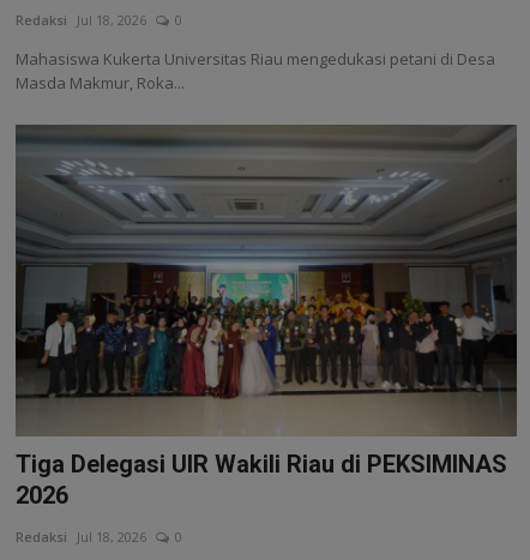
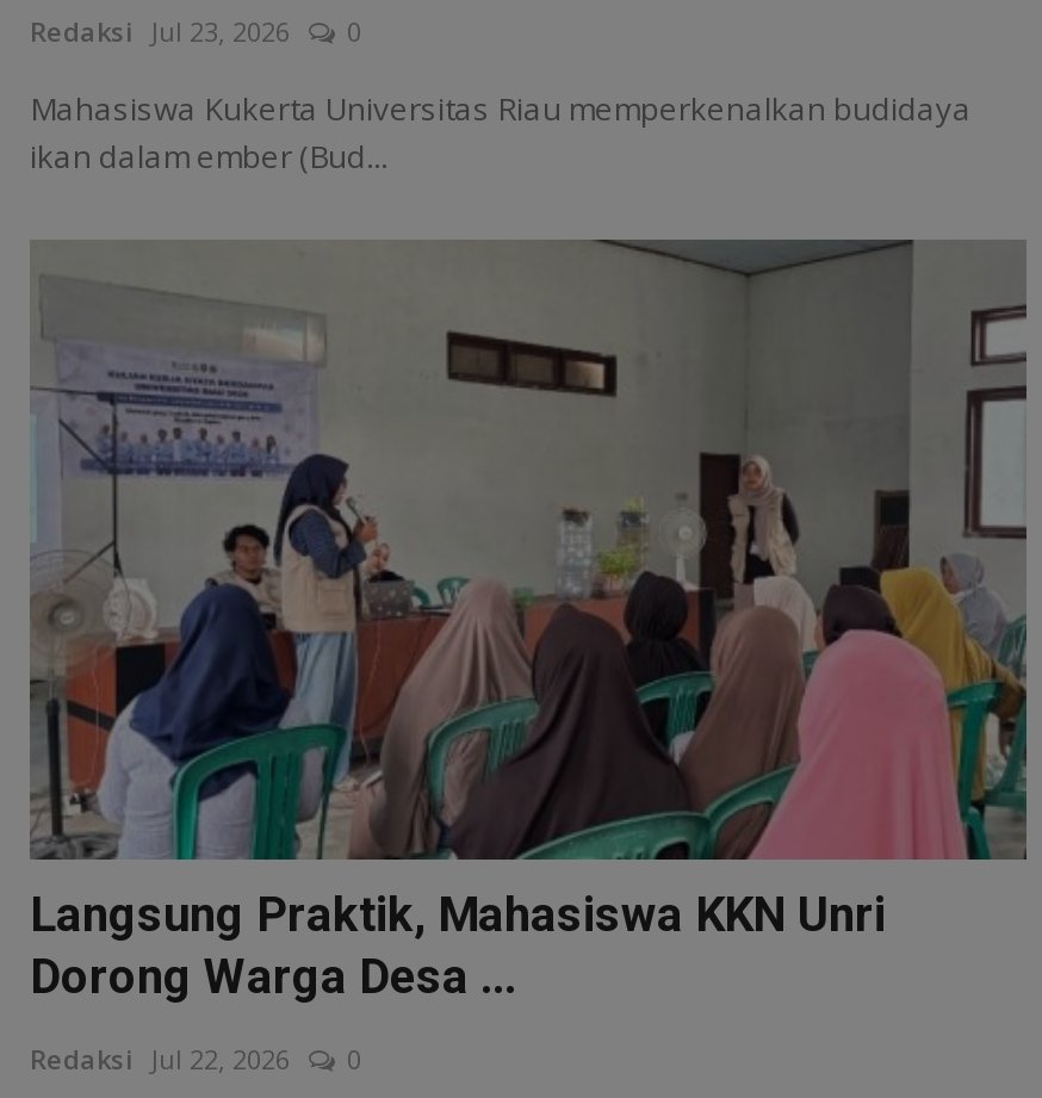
[16,11,182,29] Redaksi Jul 18, 2026 0 -> [30,13,361,49] Redaksi Jul 23, 2026 0
[16,48,495,94] Mahasiswa Kukerta Universitas Riau mengedukasi petani di Desa | Masda Makmur, Roka... -> [30,87,972,178] Mahasiswa Kukerta Universitas Riau memperkenalkan budidaya | ikan dalam ember (Bud...
[14,125,518,510] [image] | Tiga Delegasi UIR Wakili Riau di PEKSIMINAS | 2026 -> [27,242,1027,1005] [image] | Langsung Praktik, Mahasiswa KKN Unri | Dorong Warga Desa ...
[16,528,182,546] Redaksi Jul 18, 2026 0 -> [30,1041,361,1077] Redaksi Jul 22, 2026 0

